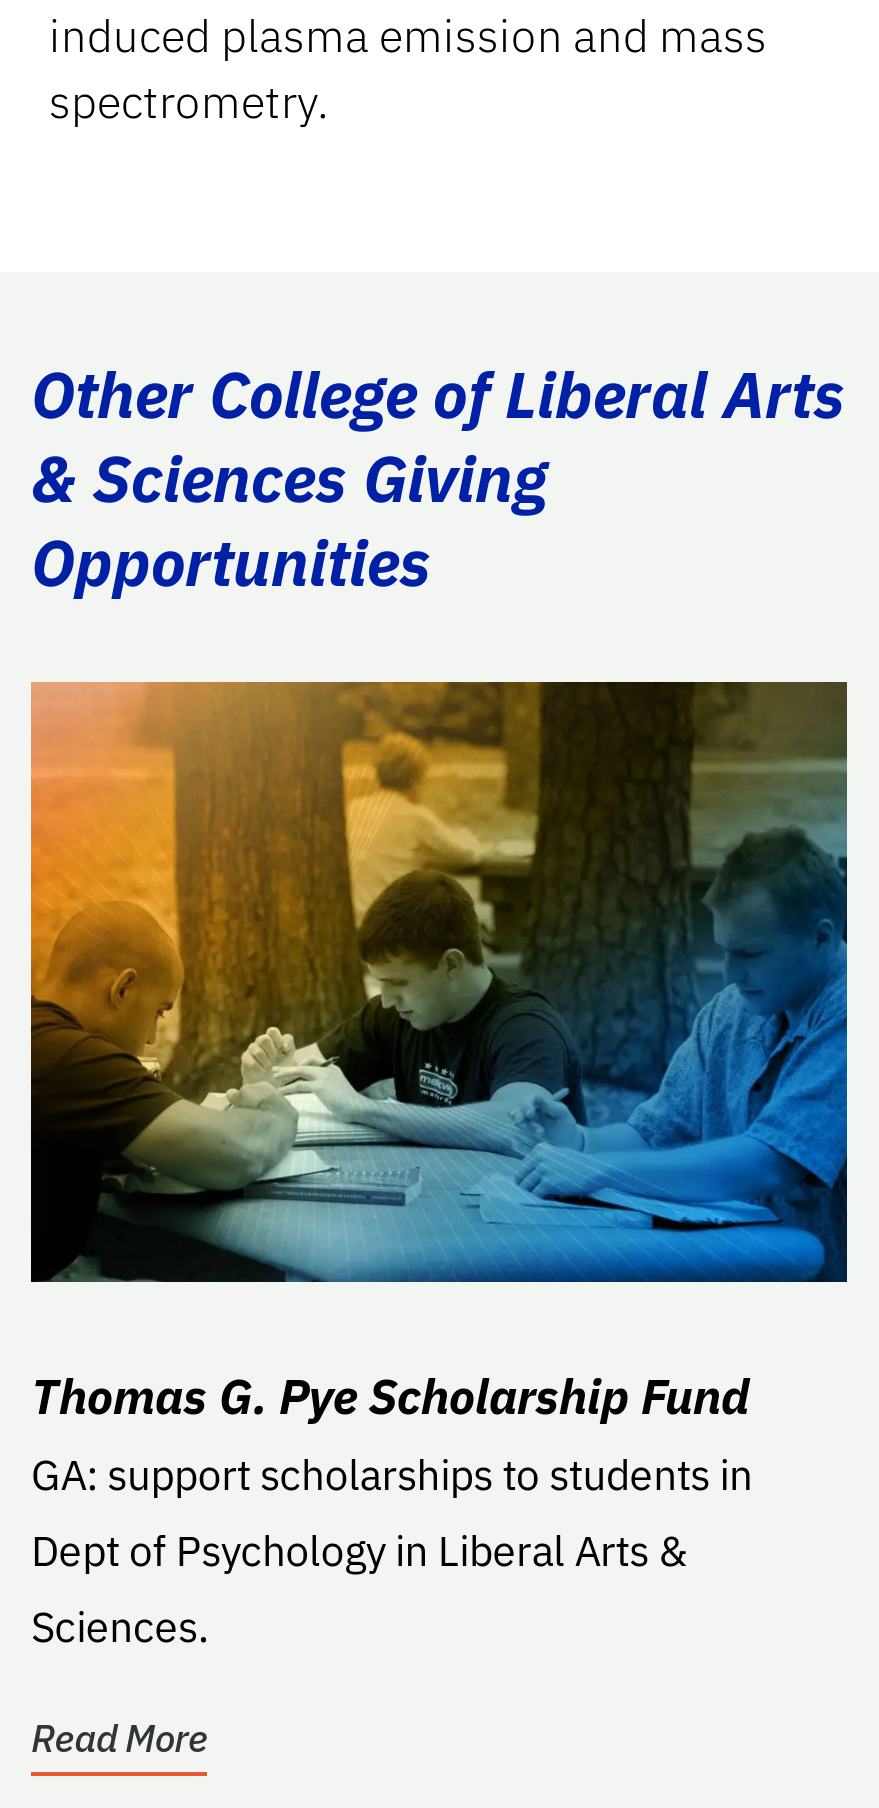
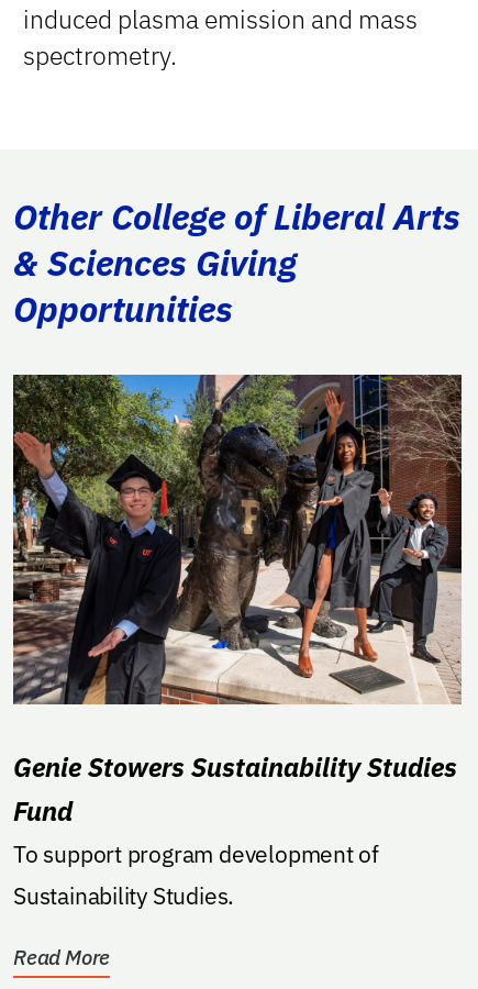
[29,680,849,1653] [image] | Thomas G. Pye Scholarship Fund | GA: support scholarships to students in | Dept of Psychology in Liberal Arts & | Sciences. -> [12,374,463,910] [image] | Genie Stowers Sustainability Studies | Fund | To support program development of | Sustainability Studies.

